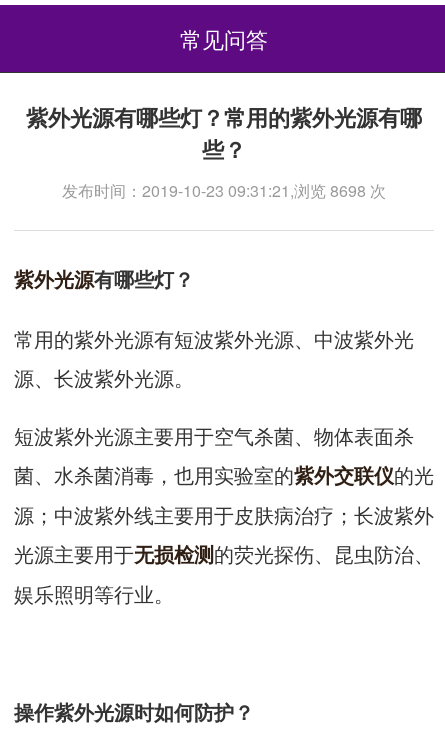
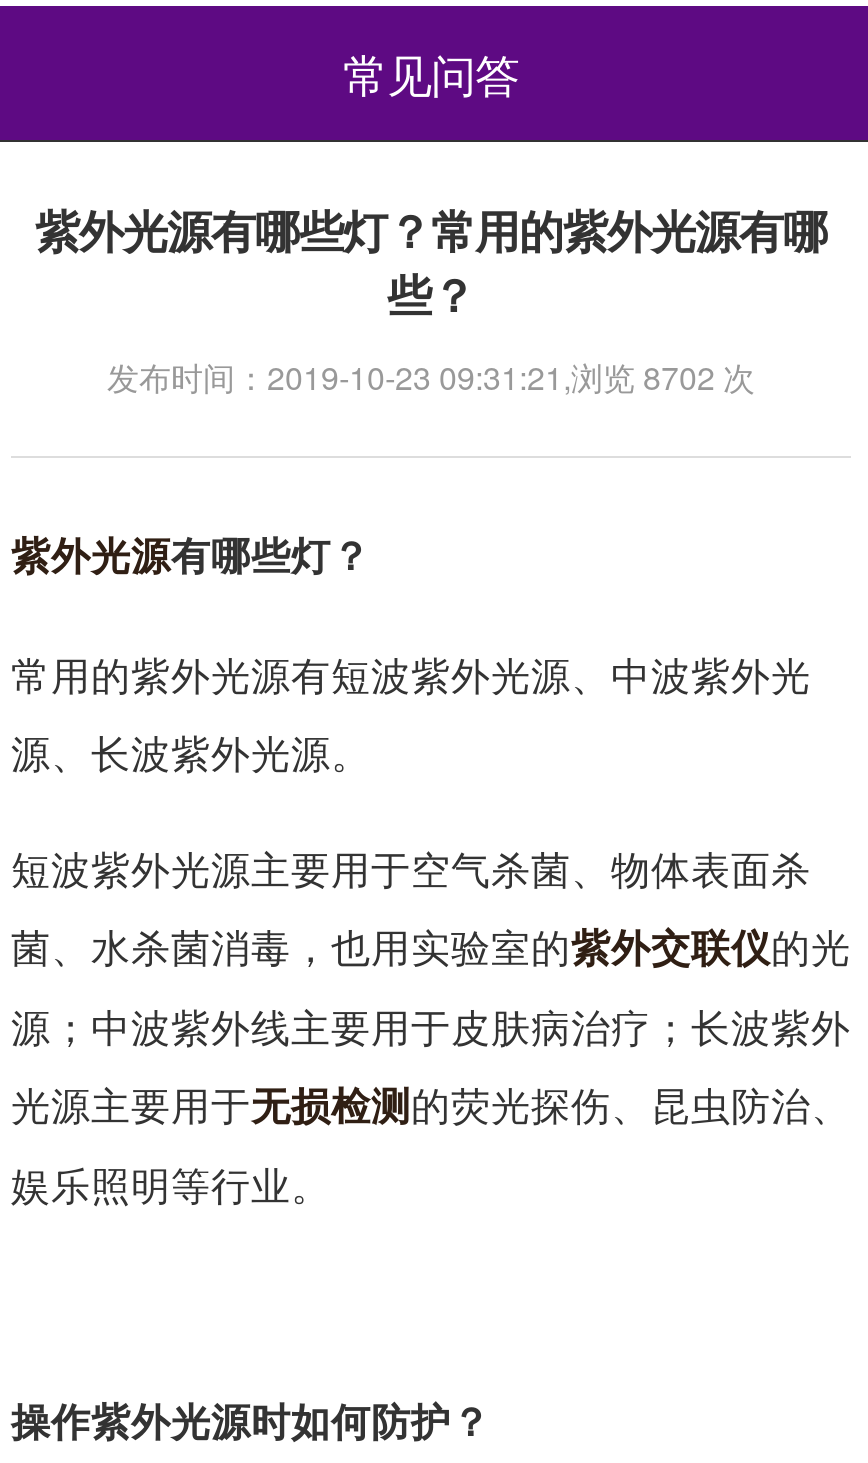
[62,179,386,202] 发布时间：2019-10-23 09:31:21,浏览 8698 次 -> [107,354,755,400] 发布时间：2019-10-23 09:31:21,浏览 8702 次

